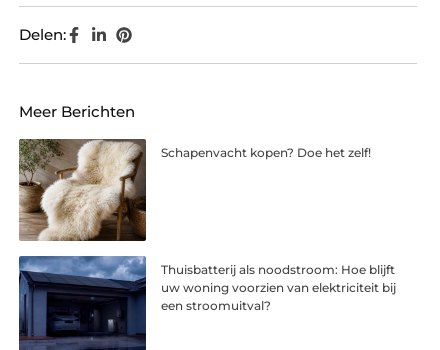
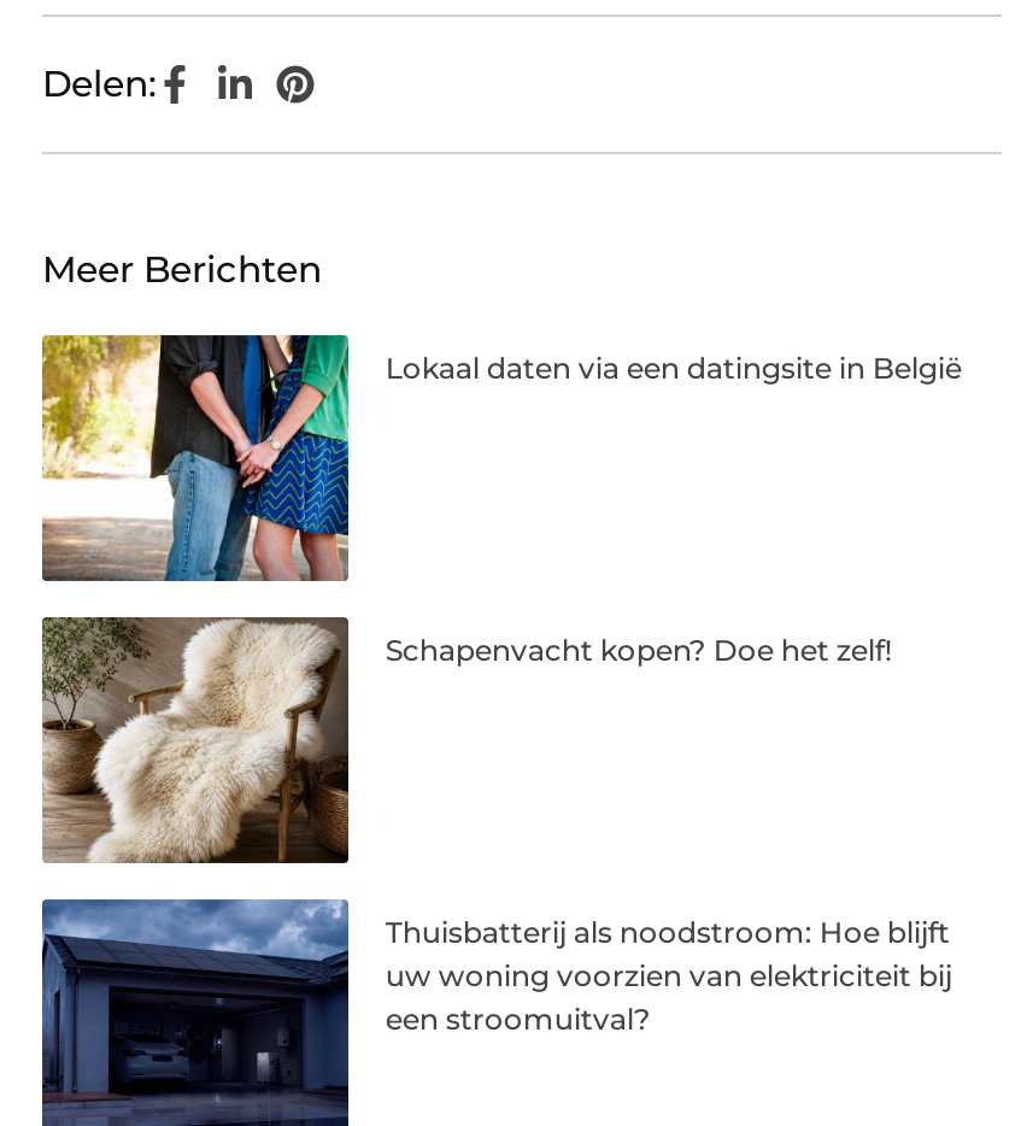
none -> [42,333,962,583] [image] | Lokaal daten via een datingsite in België

